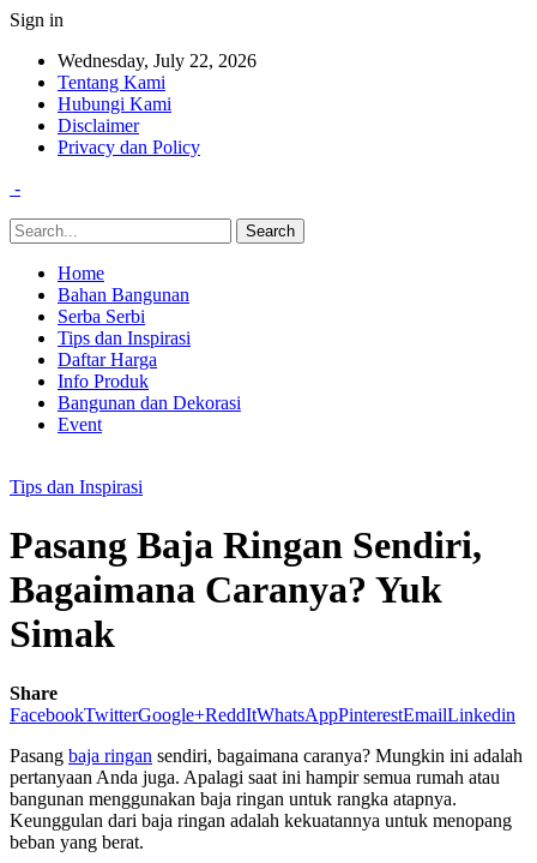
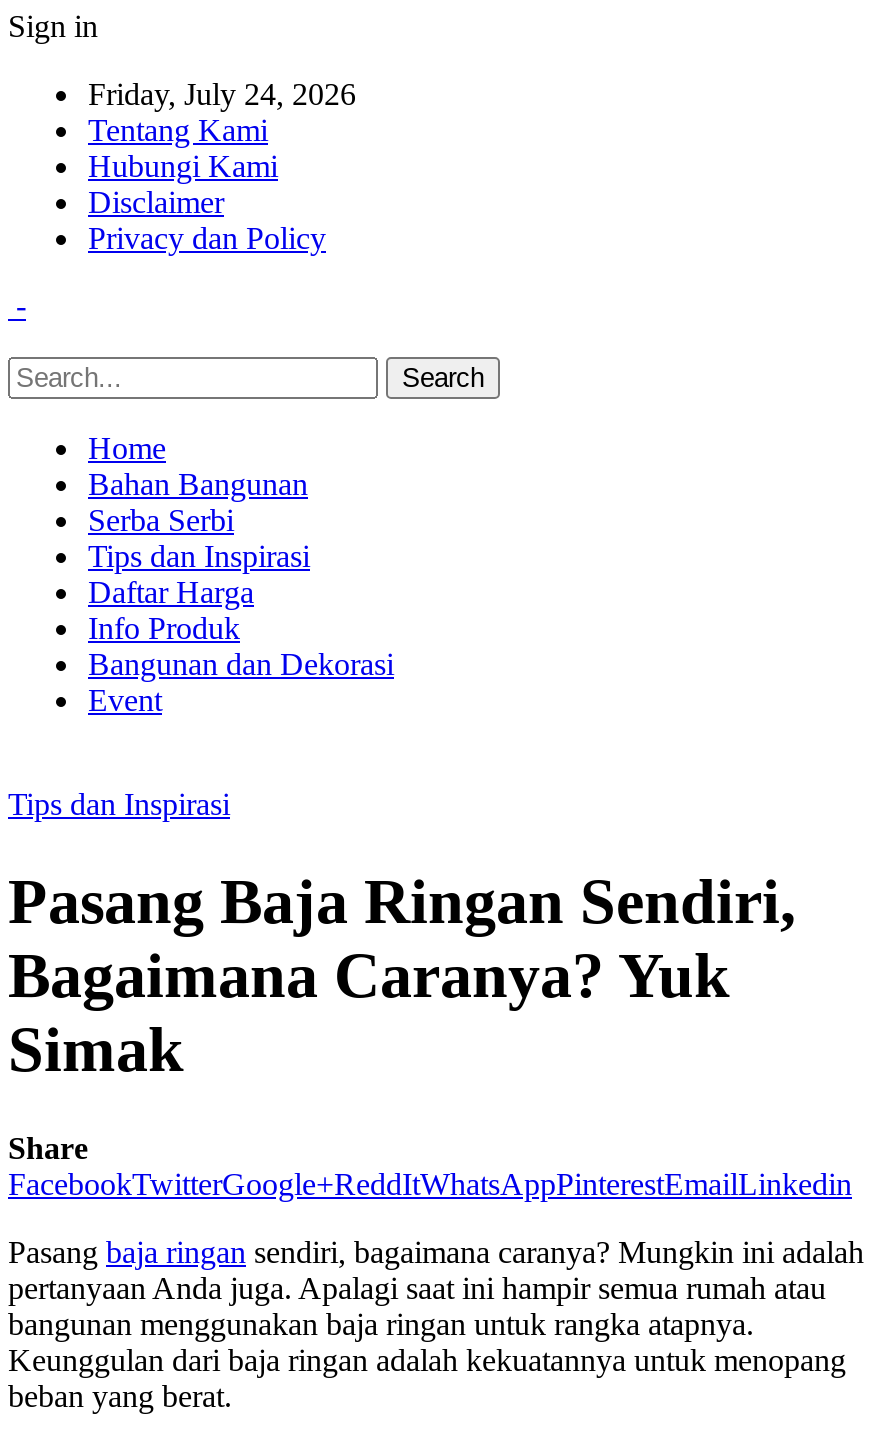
[58,50,257,71] Wednesday, July 22, 2026 -> [88,77,356,111] Friday, July 24, 2026

